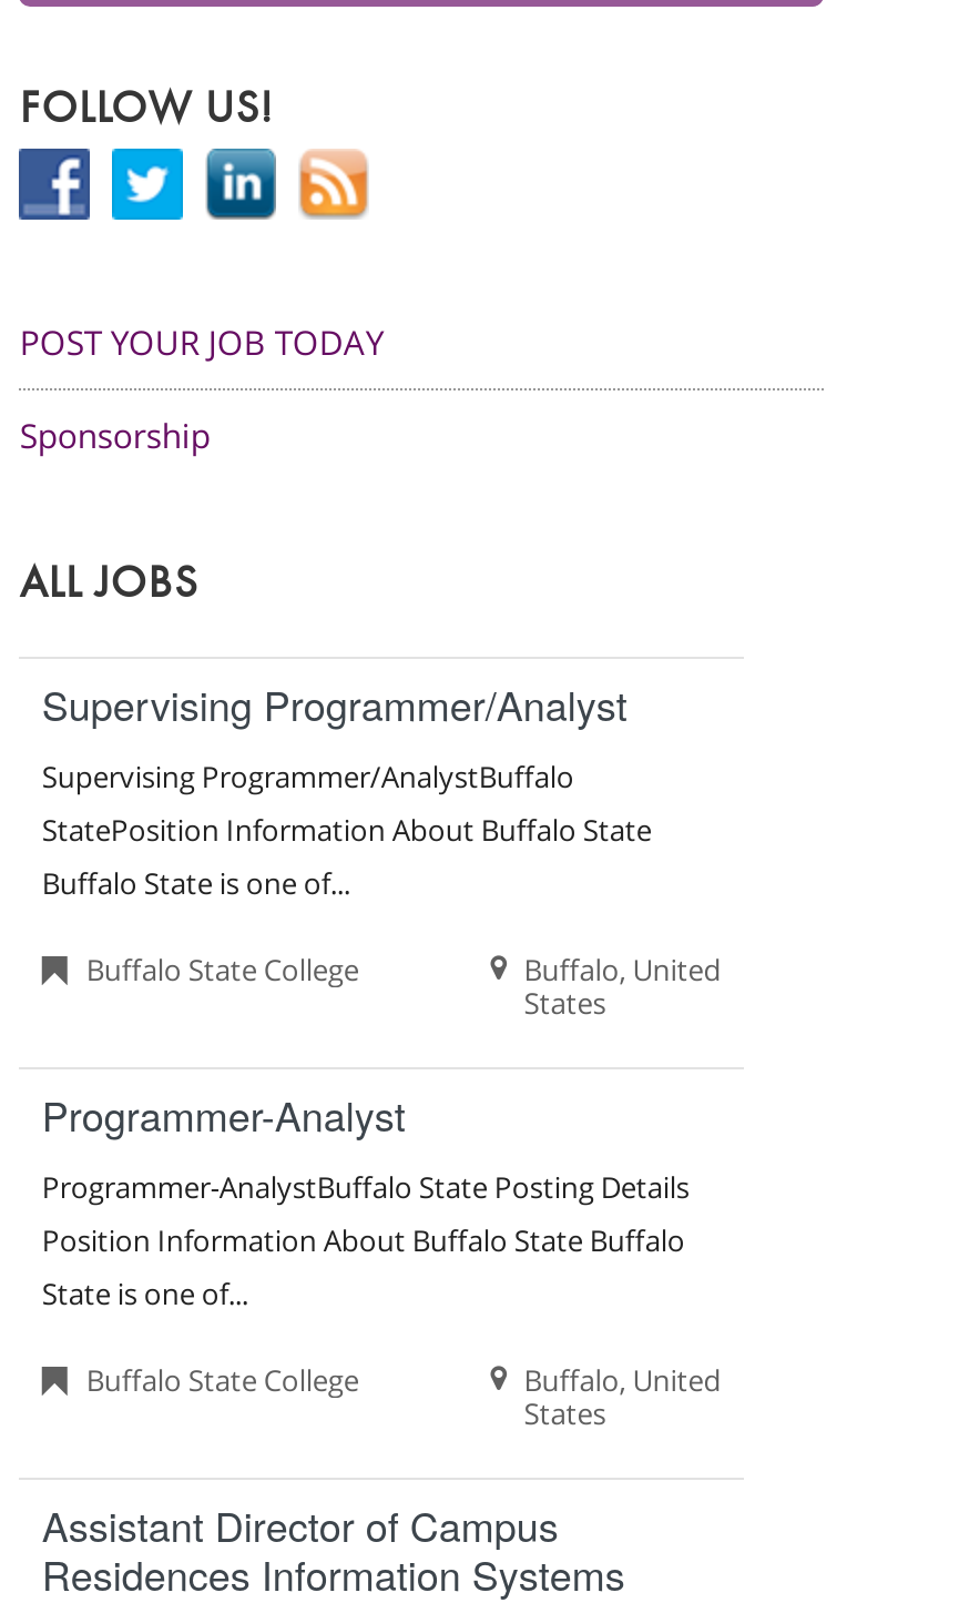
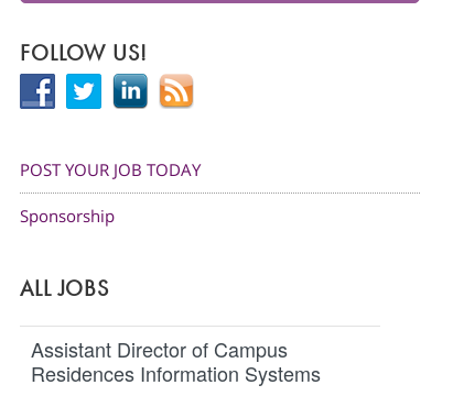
[42,674,721,1433] Supervising Programmer/Analyst | Supervising Programmer/AnalystBuffalo | StatePosition Information About Buffalo State | Buffalo State is one of... | Buffalo State College | Buffalo, United | States | Programmer-Analyst | Programmer-AnalystBuffalo State Posting Details | Position Information About Buffalo State Buffalo | State is one of... | Buffalo State College | Buffalo, United | States -> none

